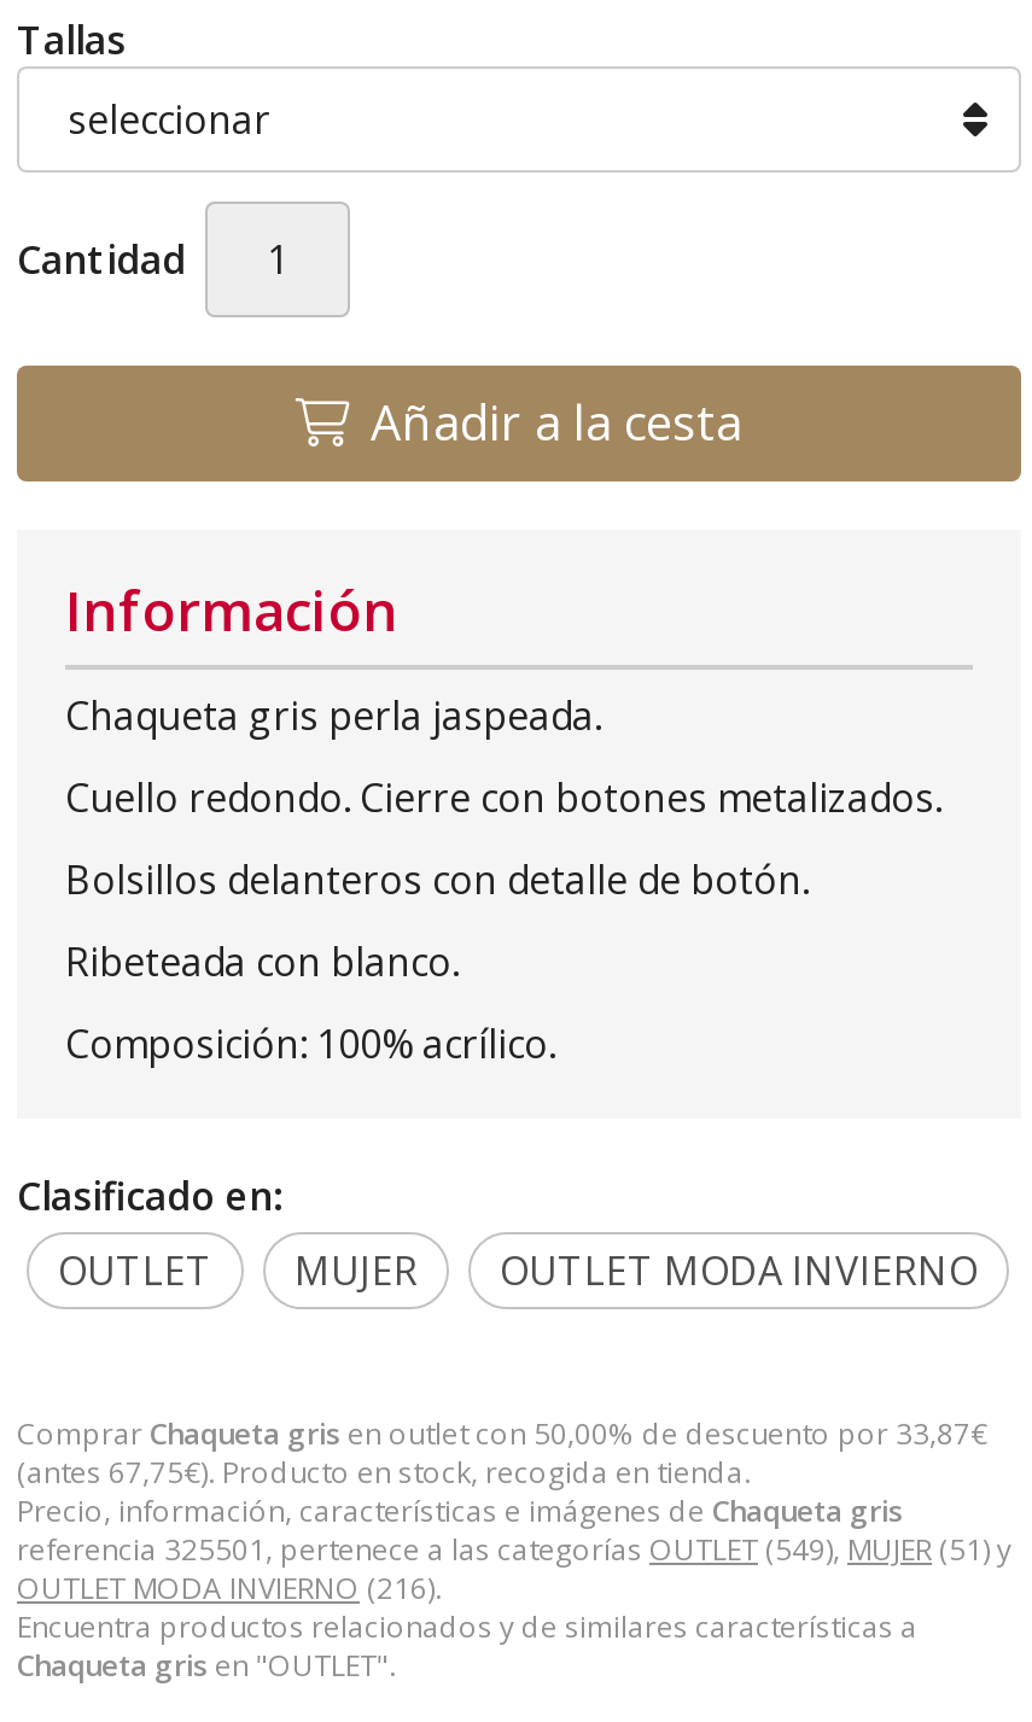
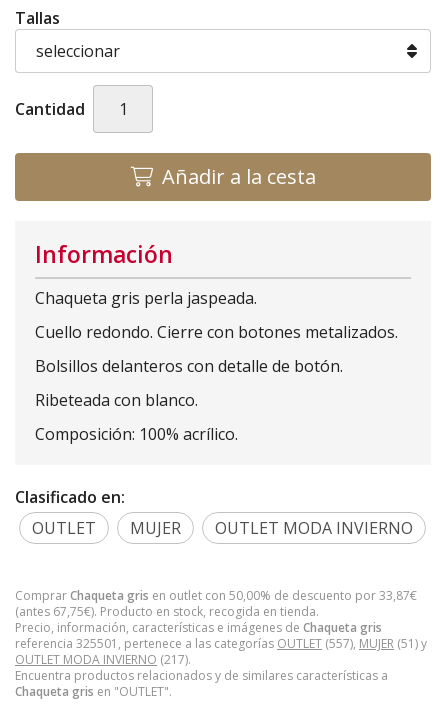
[17,1530,1011,1571] referencia 325501, pertenece a las categorías OUTLET (549), MUJER (51) y -> [15,635,427,652] referencia 325501, pertenece a las categorías OUTLET (557), MUJER (51) y
[17,1568,442,1609] OUTLET MODA INVIERNO (216). -> [15,651,191,668] OUTLET MODA INVIERNO (217).

